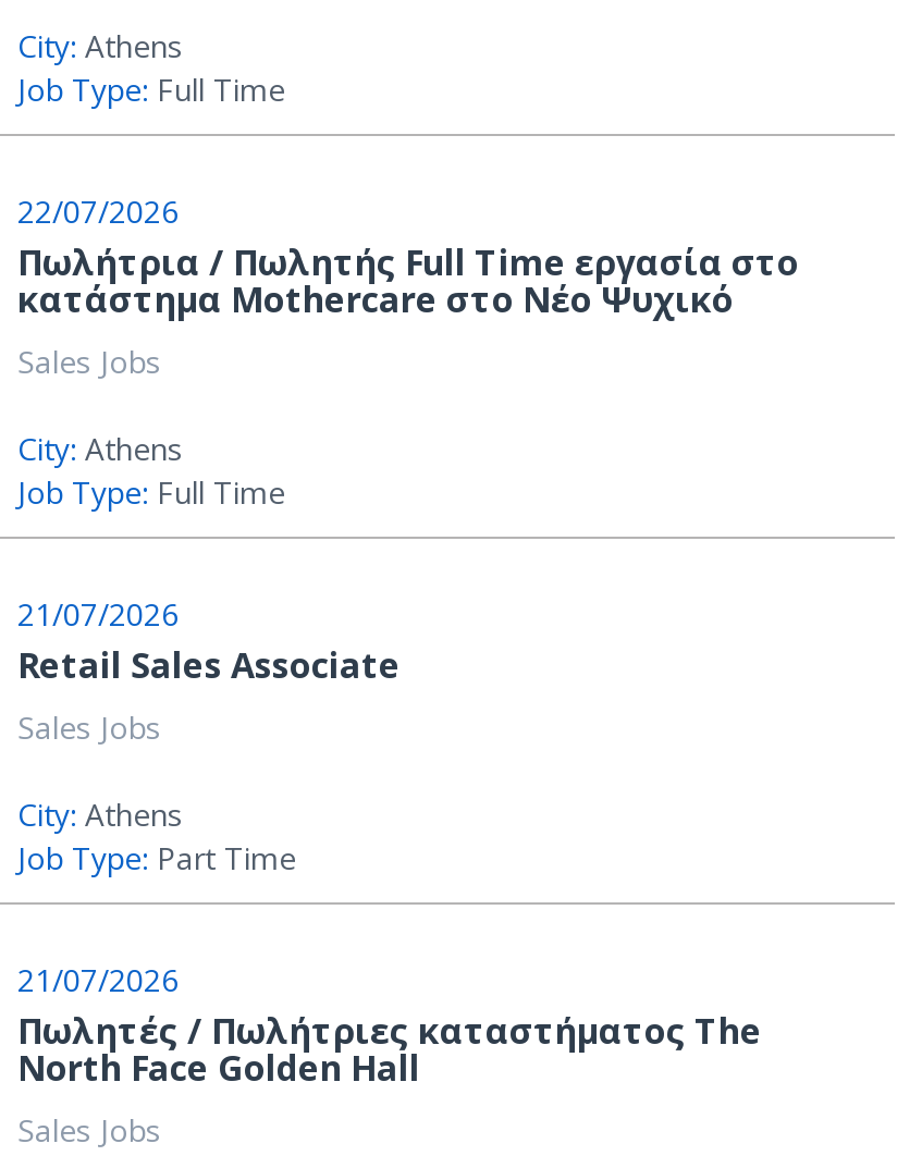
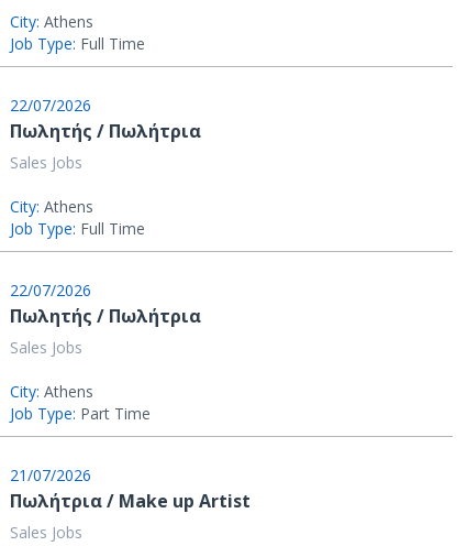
[17,238,799,323] Πωλήτρια / Πωλητής Full Time εργασία στο | κατάστημα Mothercare στo Νέο Ψυχικό -> [10,119,201,143] Πωλητής / Πωλήτρια
[17,593,401,689] 21/07/2026 | Retail Sales Associate -> [10,280,201,328] 22/07/2026 | Πωλητής / Πωλήτρια
[17,1007,762,1092] Πωλητές / Πωλήτριες καταστήματος The | North Face Golden Hall -> [10,489,251,513] Πωλήτρια / Make up Artist

